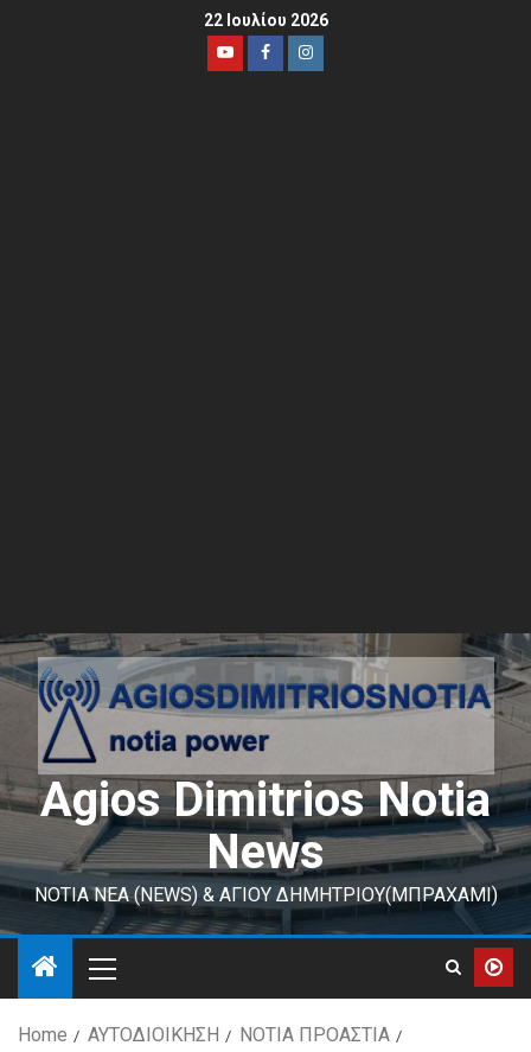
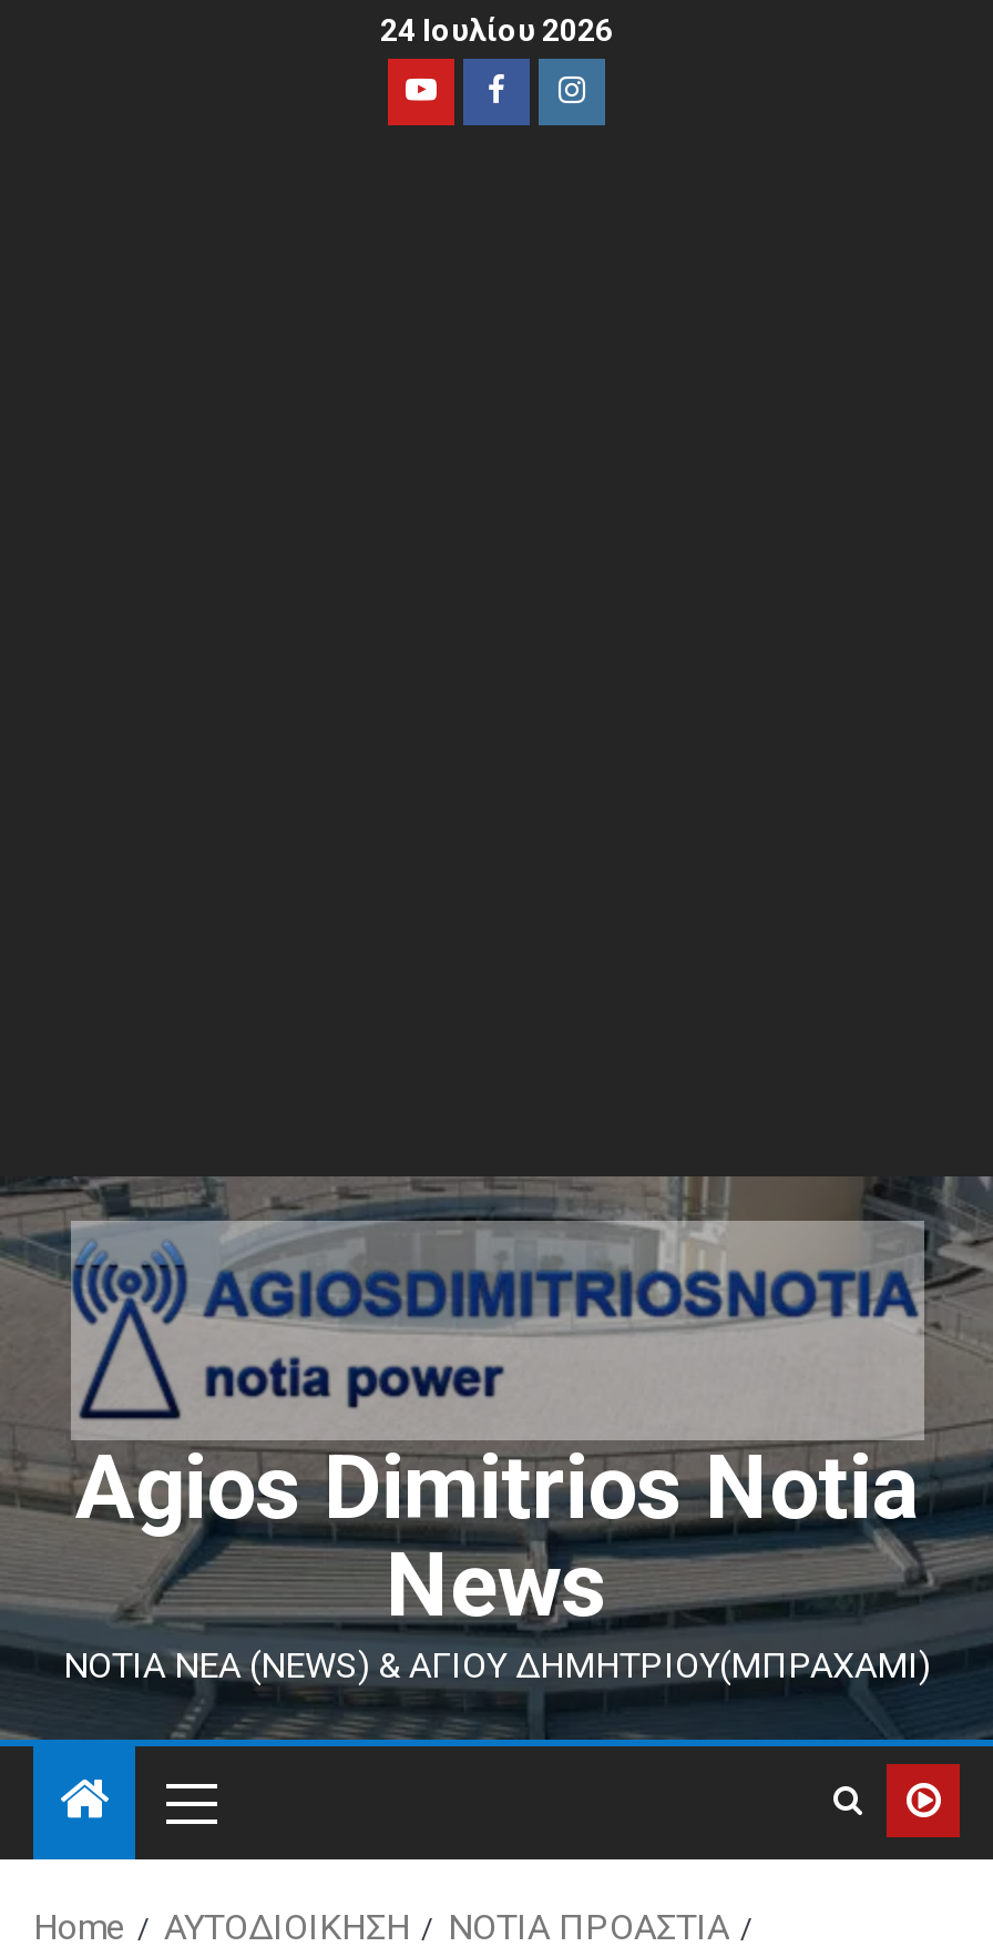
[203,11,328,30] 22 Ιουλίου 2026 -> [380,13,613,48] 24 Ιουλίου 2026

